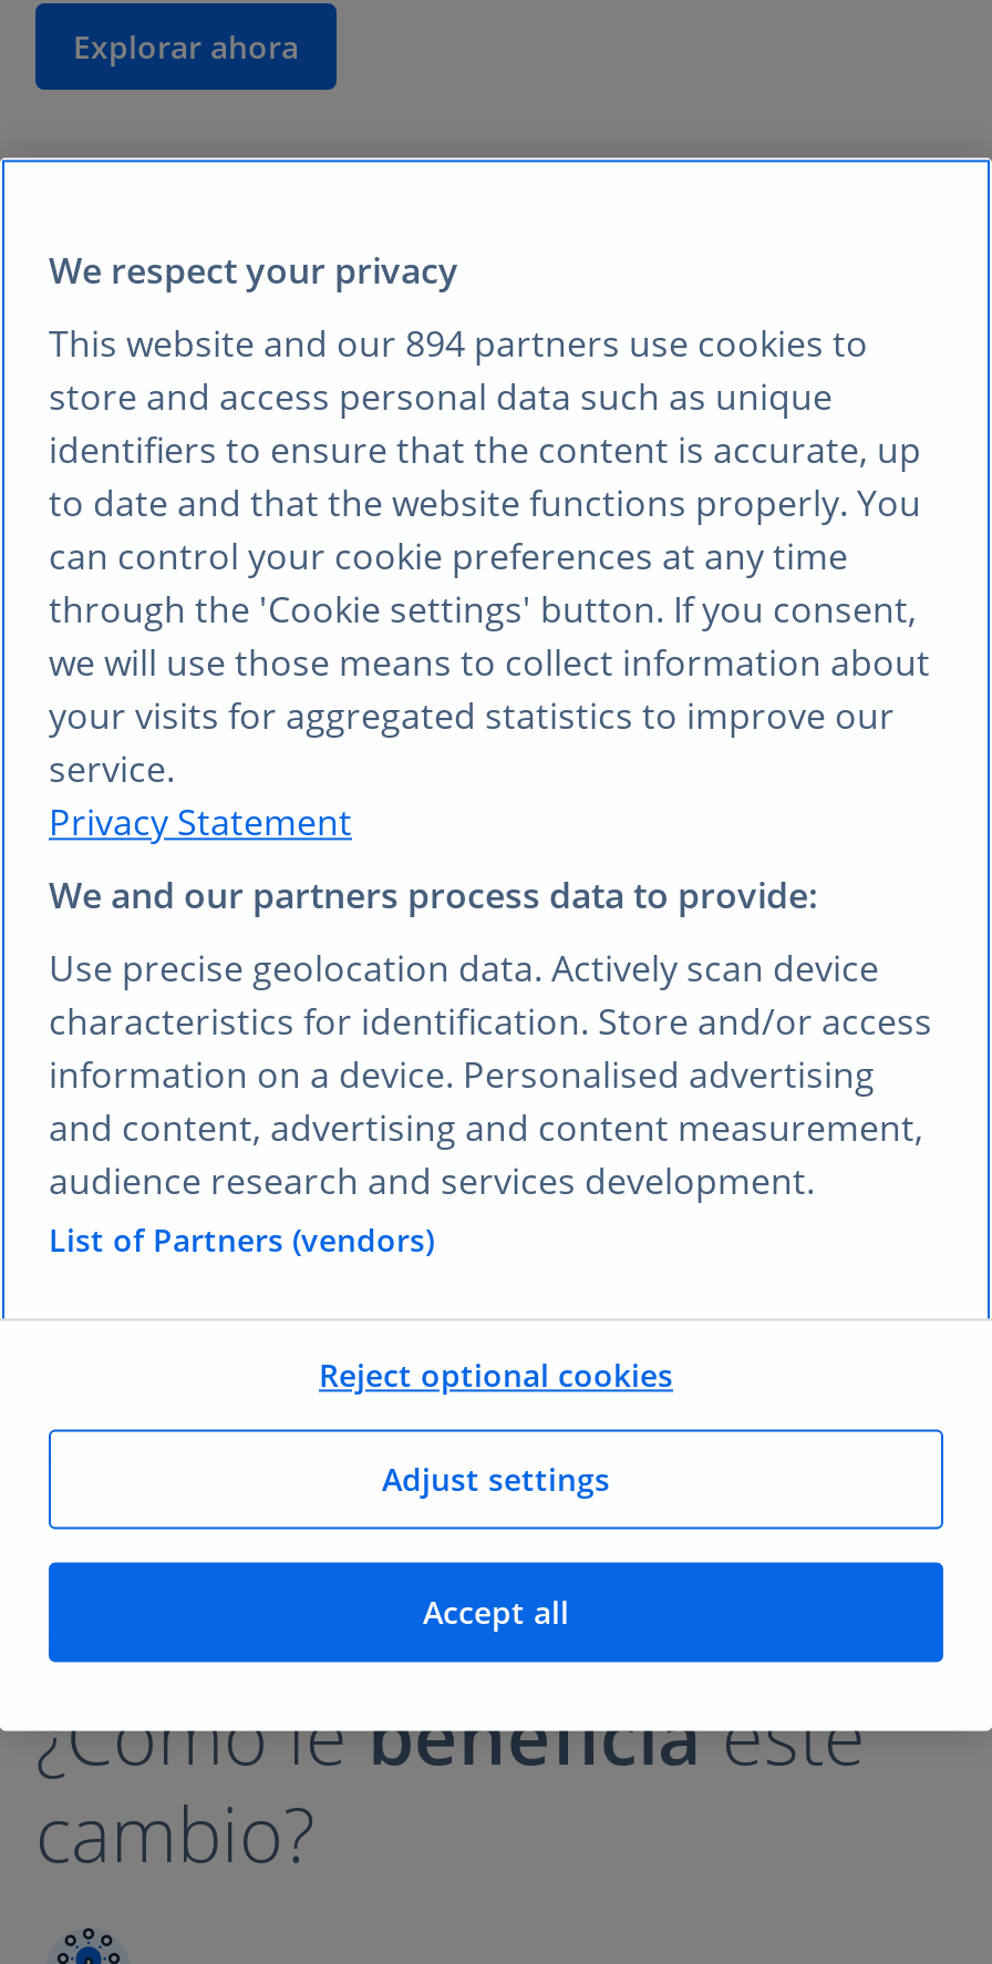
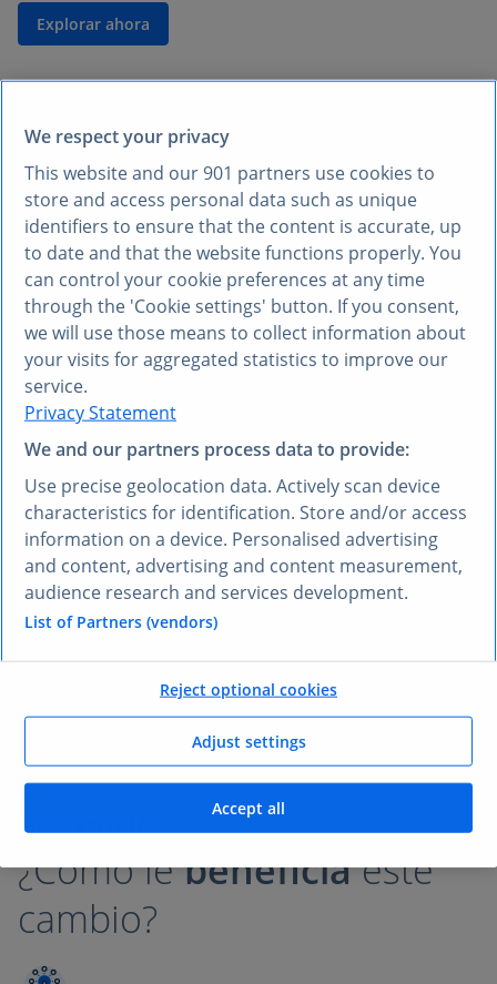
[49,319,868,368] This website and our 894 partners use cookies to -> [24,160,435,185] This website and our 901 partners use cookies to

